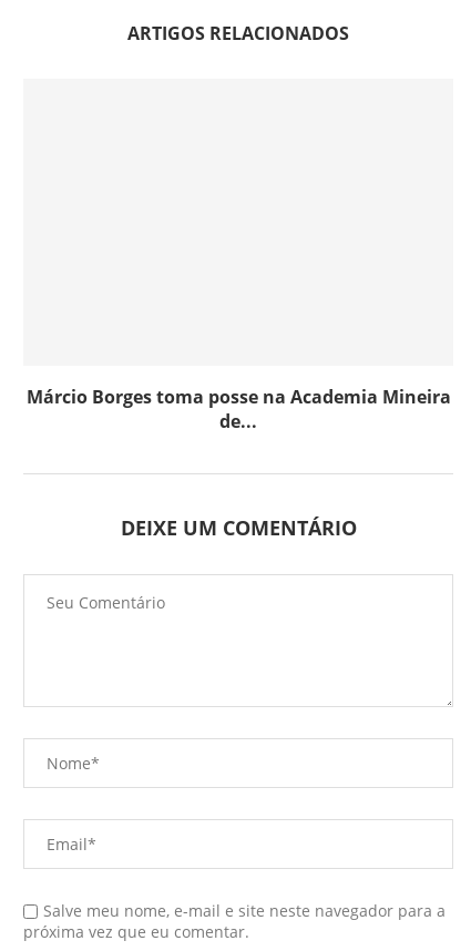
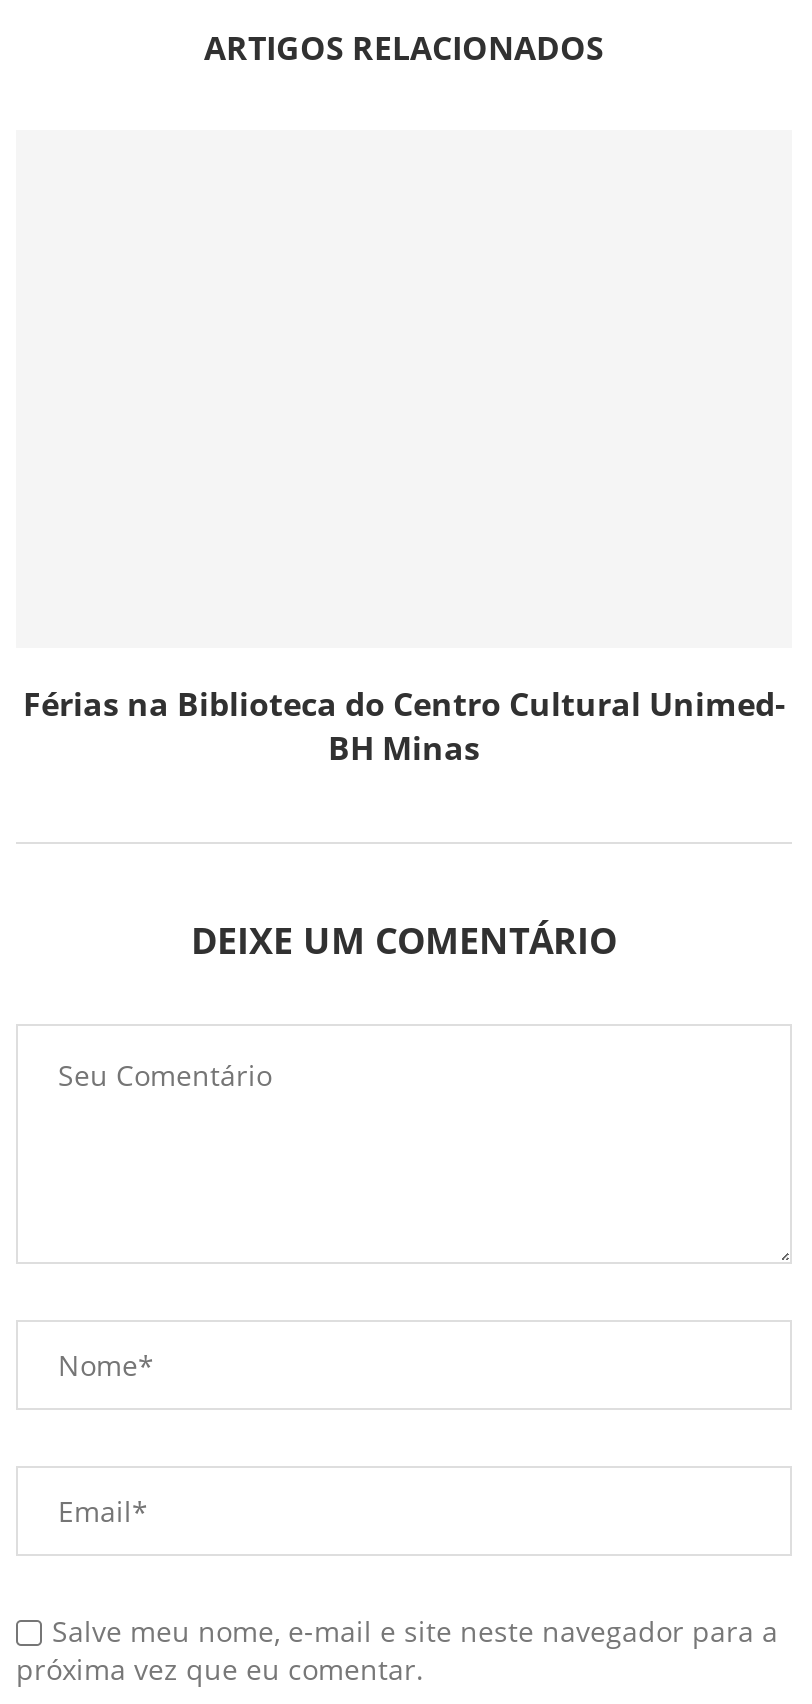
[26,384,450,433] Márcio Borges toma posse na Academia Mineira | de... -> [23,681,785,769] Férias na Biblioteca do Centro Cultural Unimed- | BH Minas

